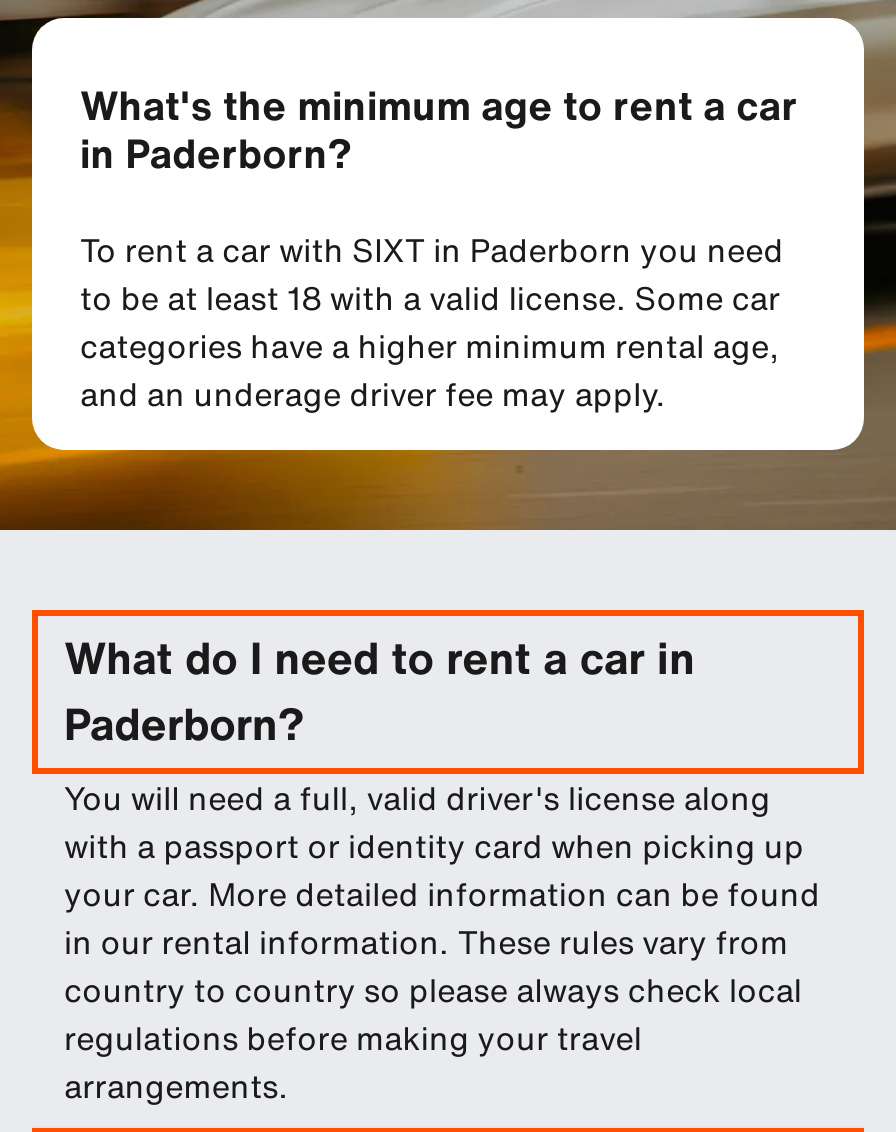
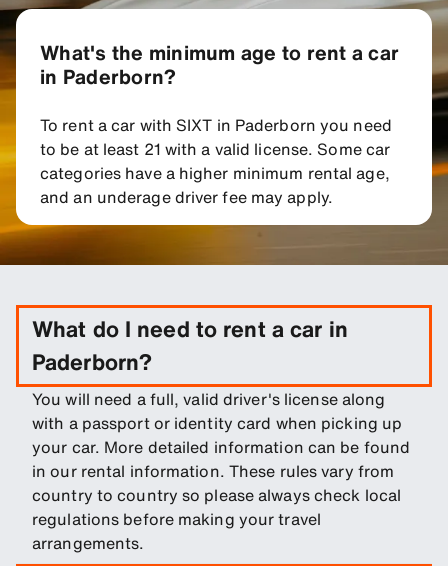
[80,274,780,322] to be at least 18 with a valid license. Some car -> [40,137,390,161] to be at least 21 with a valid license. Some car

